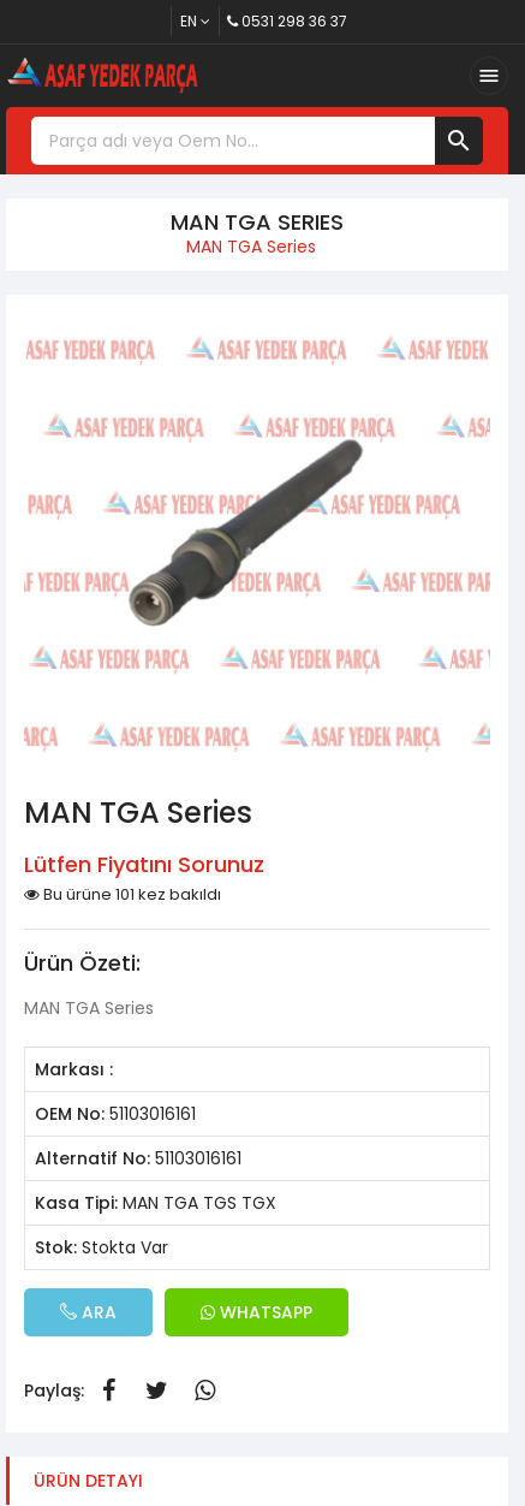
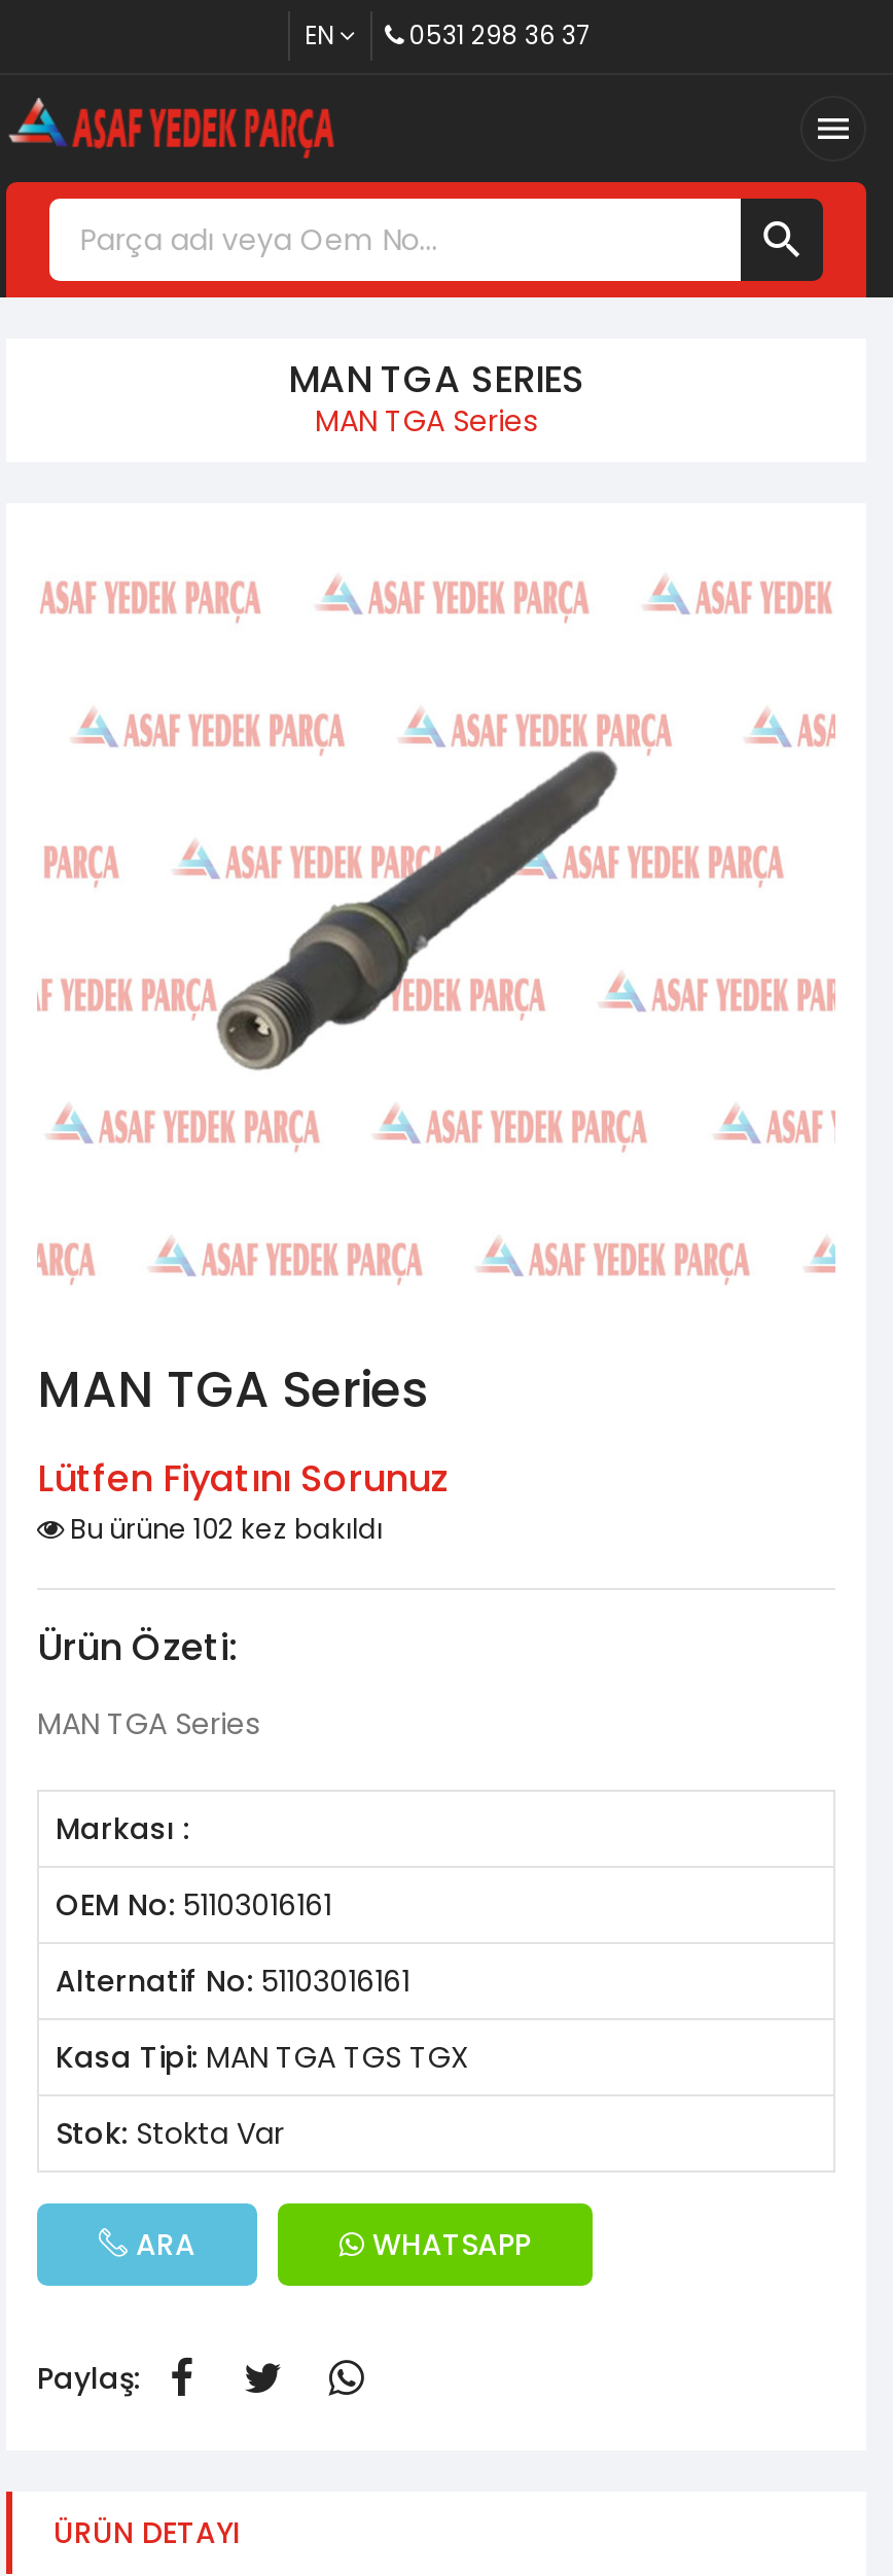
[40,883,221,906] Bu ürüne 101 kez bakıldı -> [64,1510,383,1549] Bu ürüne 102 kez bakıldı

